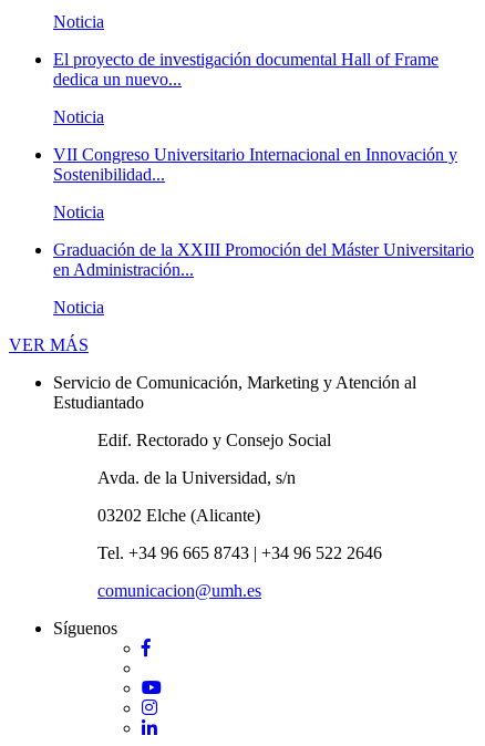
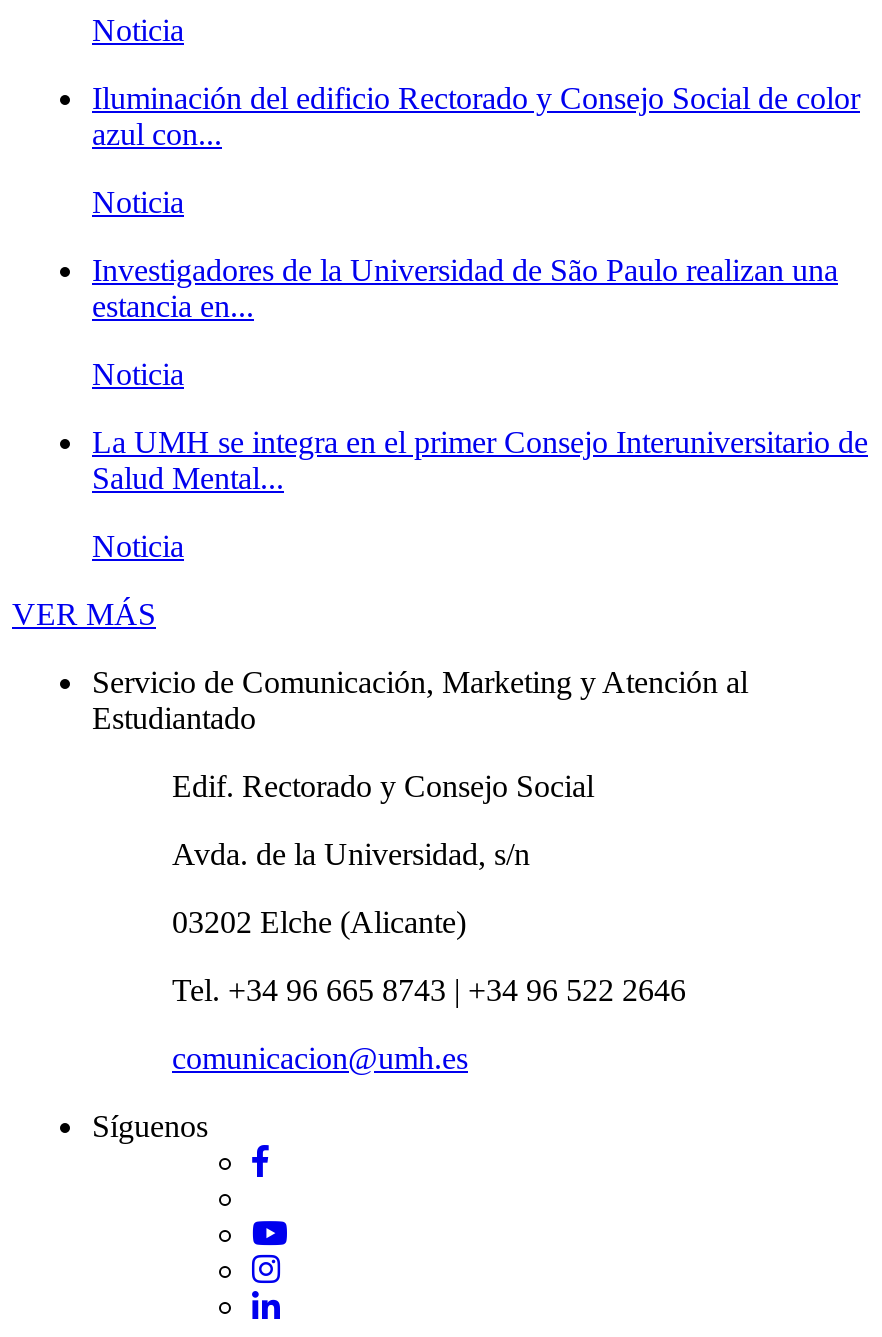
[53,49,438,88] El proyecto de investigación documental Hall of Frame | dedica un nuevo... -> [92,80,860,150] Iluminación del edificio Rectorado y Consejo Social de color | azul con...
[53,145,457,183] VII Congreso Universitario Internacional en Innovación y | Sostenibilidad... -> [92,252,838,322] Investigadores de la Universidad de São Paulo realizan una | estancia en...
[53,240,474,278] Graduación de la XXIII Promoción del Máster Universitario | en Administración... -> [92,424,868,494] La UMH se integra en el primer Consejo Interuniversitario de | Salud Mental...

